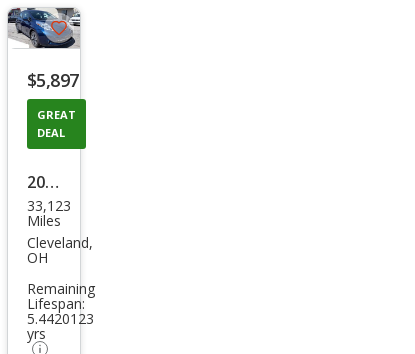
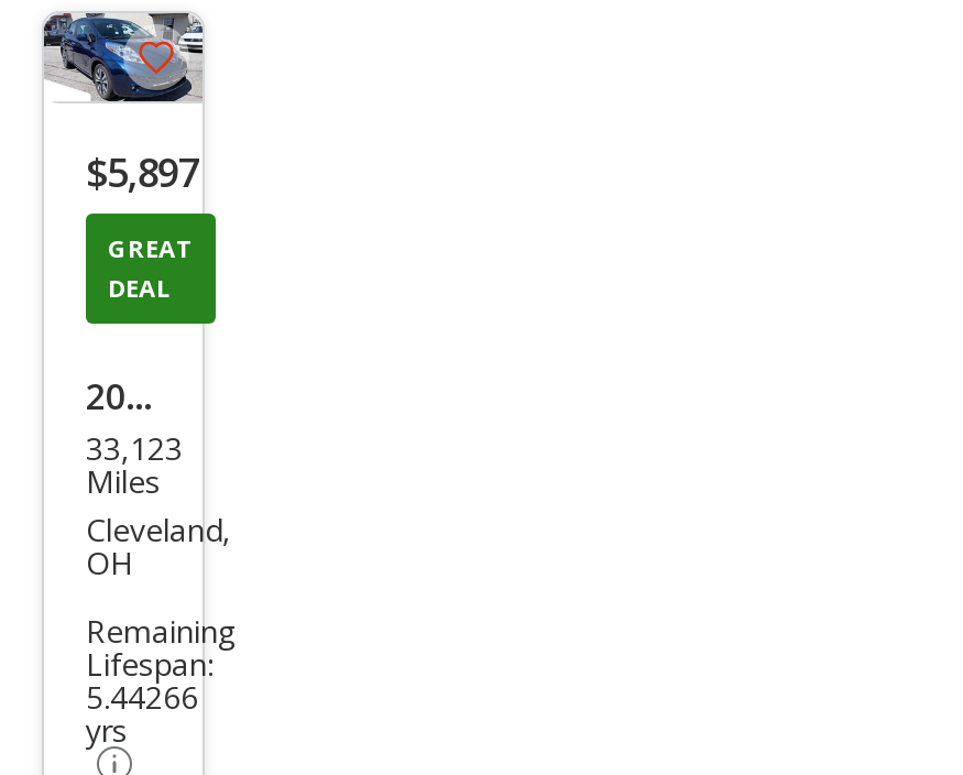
[27,309,94,328] 5.4420123 -> [86,676,198,718] 5.44266

